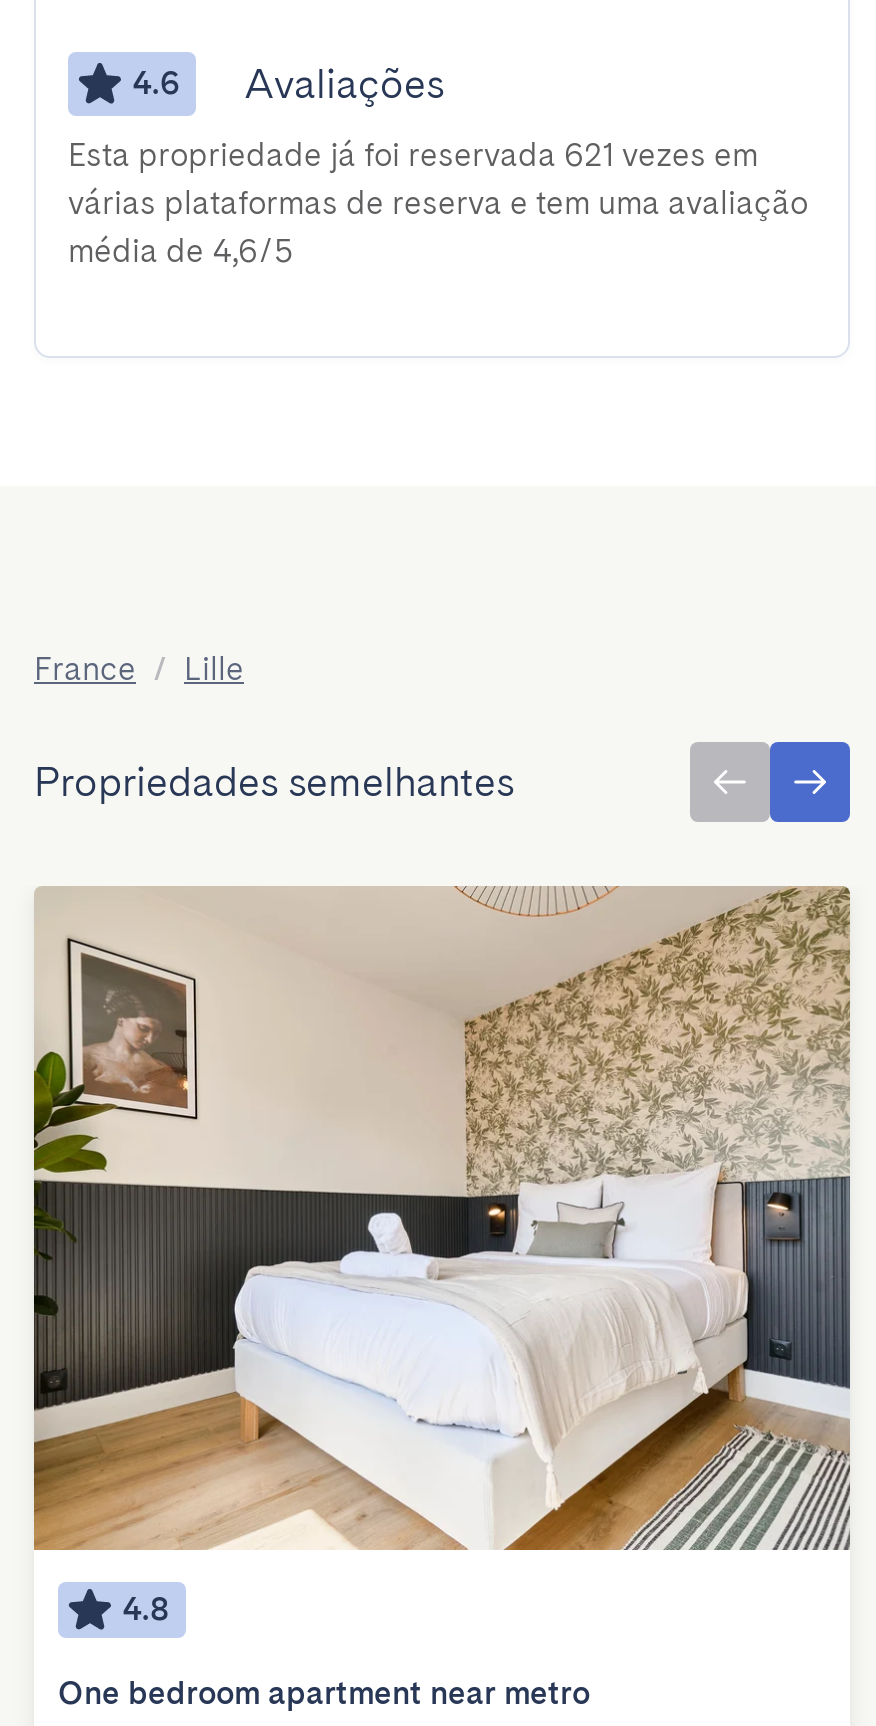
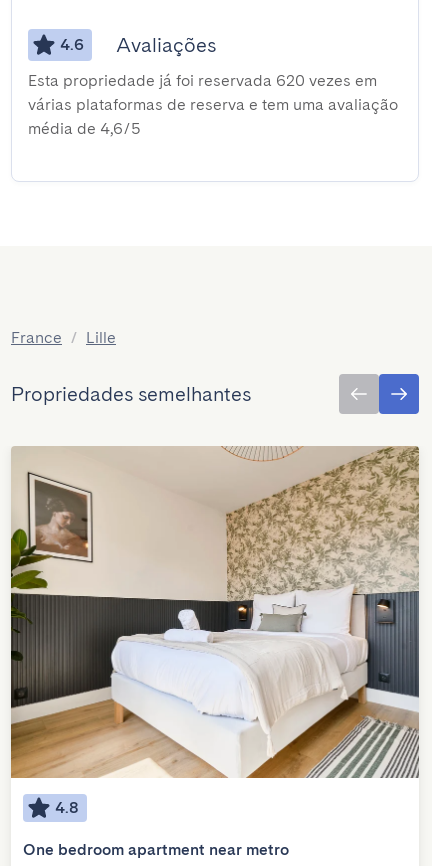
[68,136,758,174] Esta propriedade já foi reservada 621 vezes em -> [28,71,377,90] Esta propriedade já foi reservada 620 vezes em

